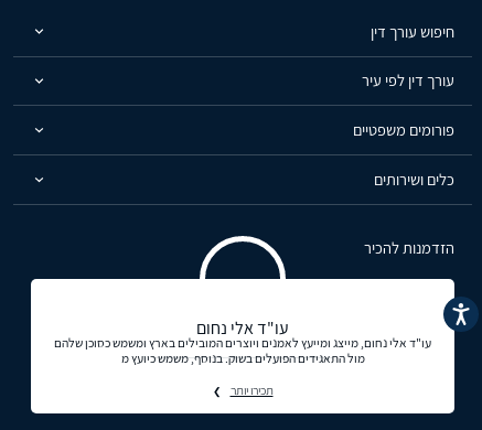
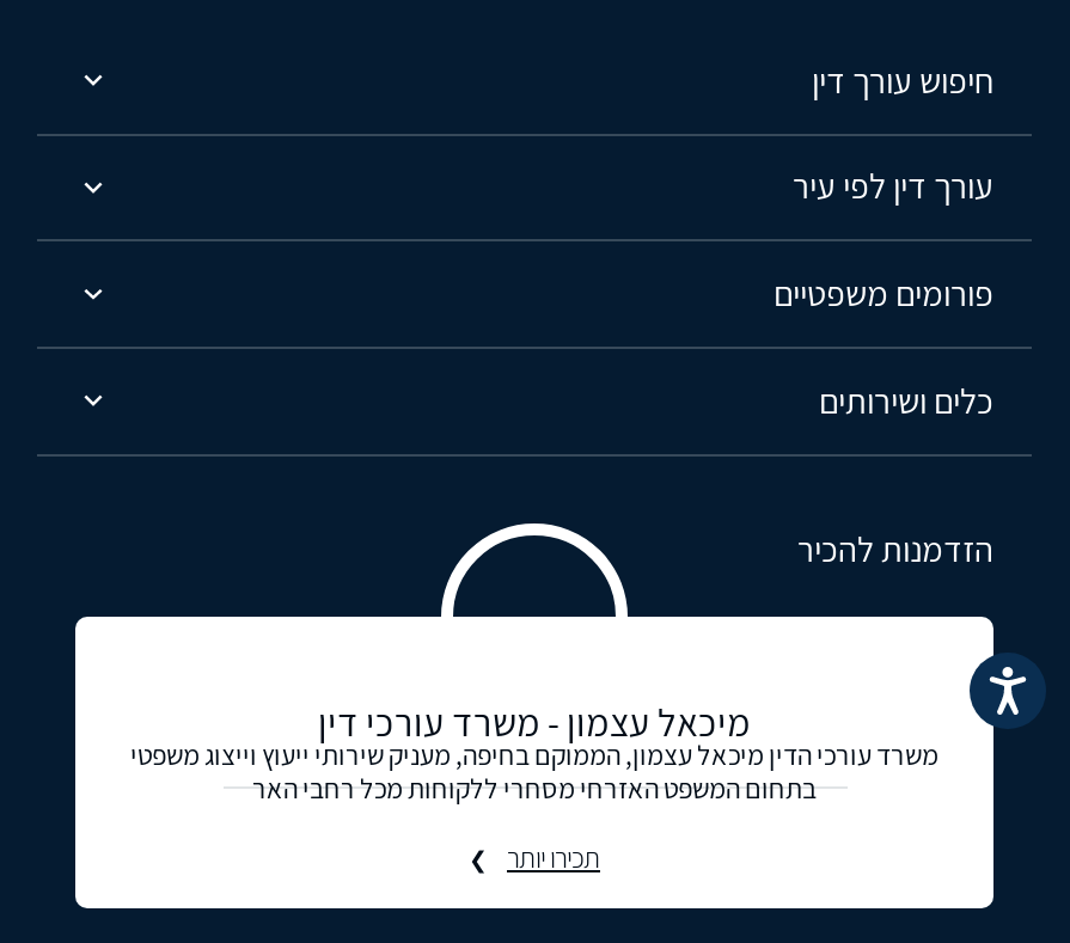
[54,316,431,366] עו"ד אלי נחום | עו"ד אלי נחום, מייצג ומייעץ לאמנים ויוצרים המובילים בארץ ומשמש כסוכן שלהם | מול התאגידים הפועלים בשוק. בנוסף, משמש כיועץ מ -> [130,697,938,805] מיכאל עצמון - משרד עורכי דין | משרד עורכי הדין מיכאל עצמון, הממוקם בחיפה, מעניק שירותי ייעוץ וייצוג משפטי | בתחום המשפט האזרחי מסחרי ללקוחות מכל רחבי האר

